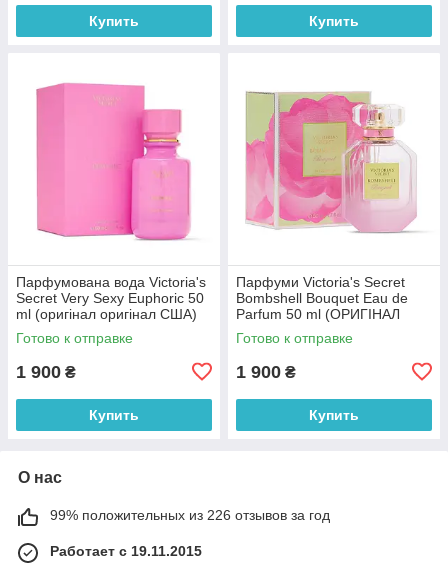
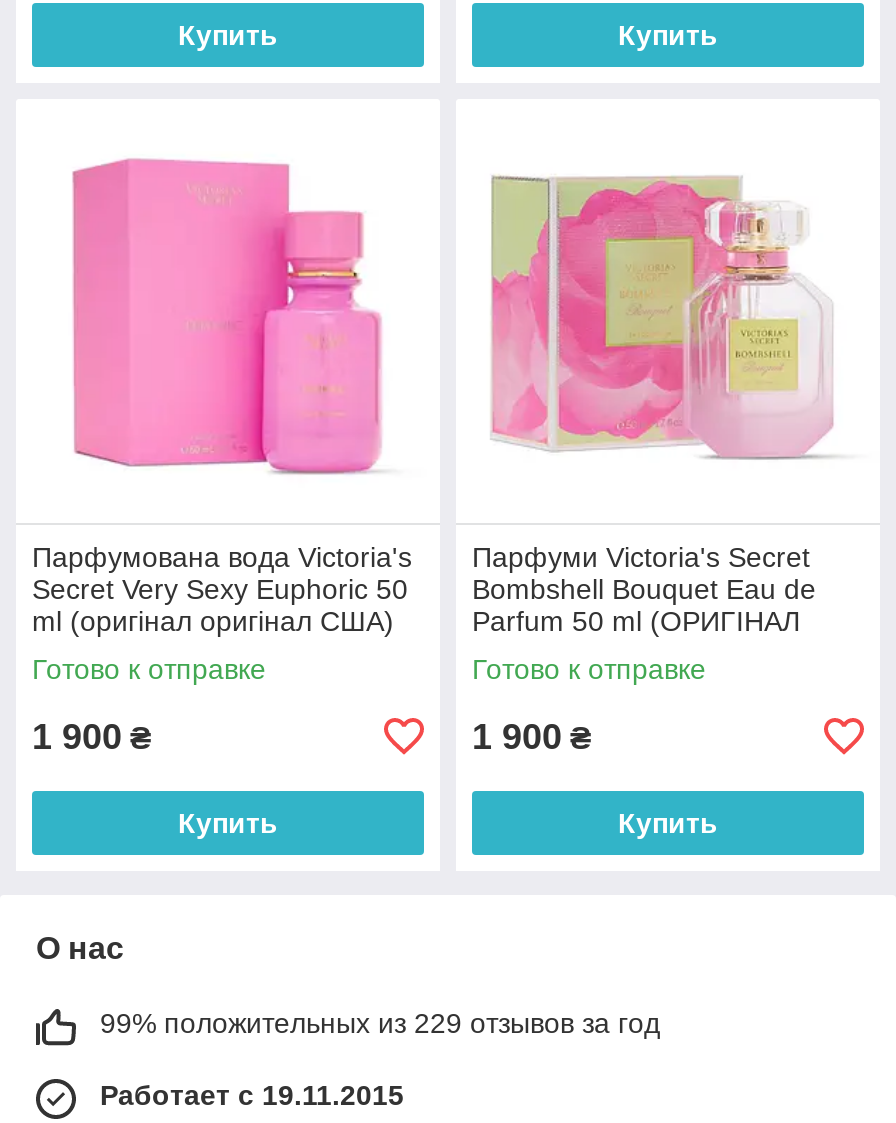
[50,507,330,523] 99% положительных из 226 отзывов за год -> [100,1007,660,1039] 99% положительных из 229 отзывов за год

